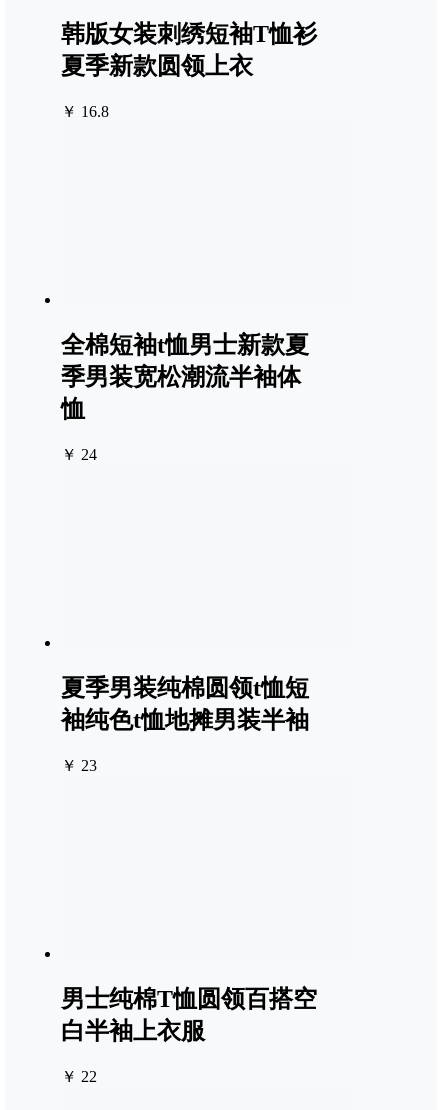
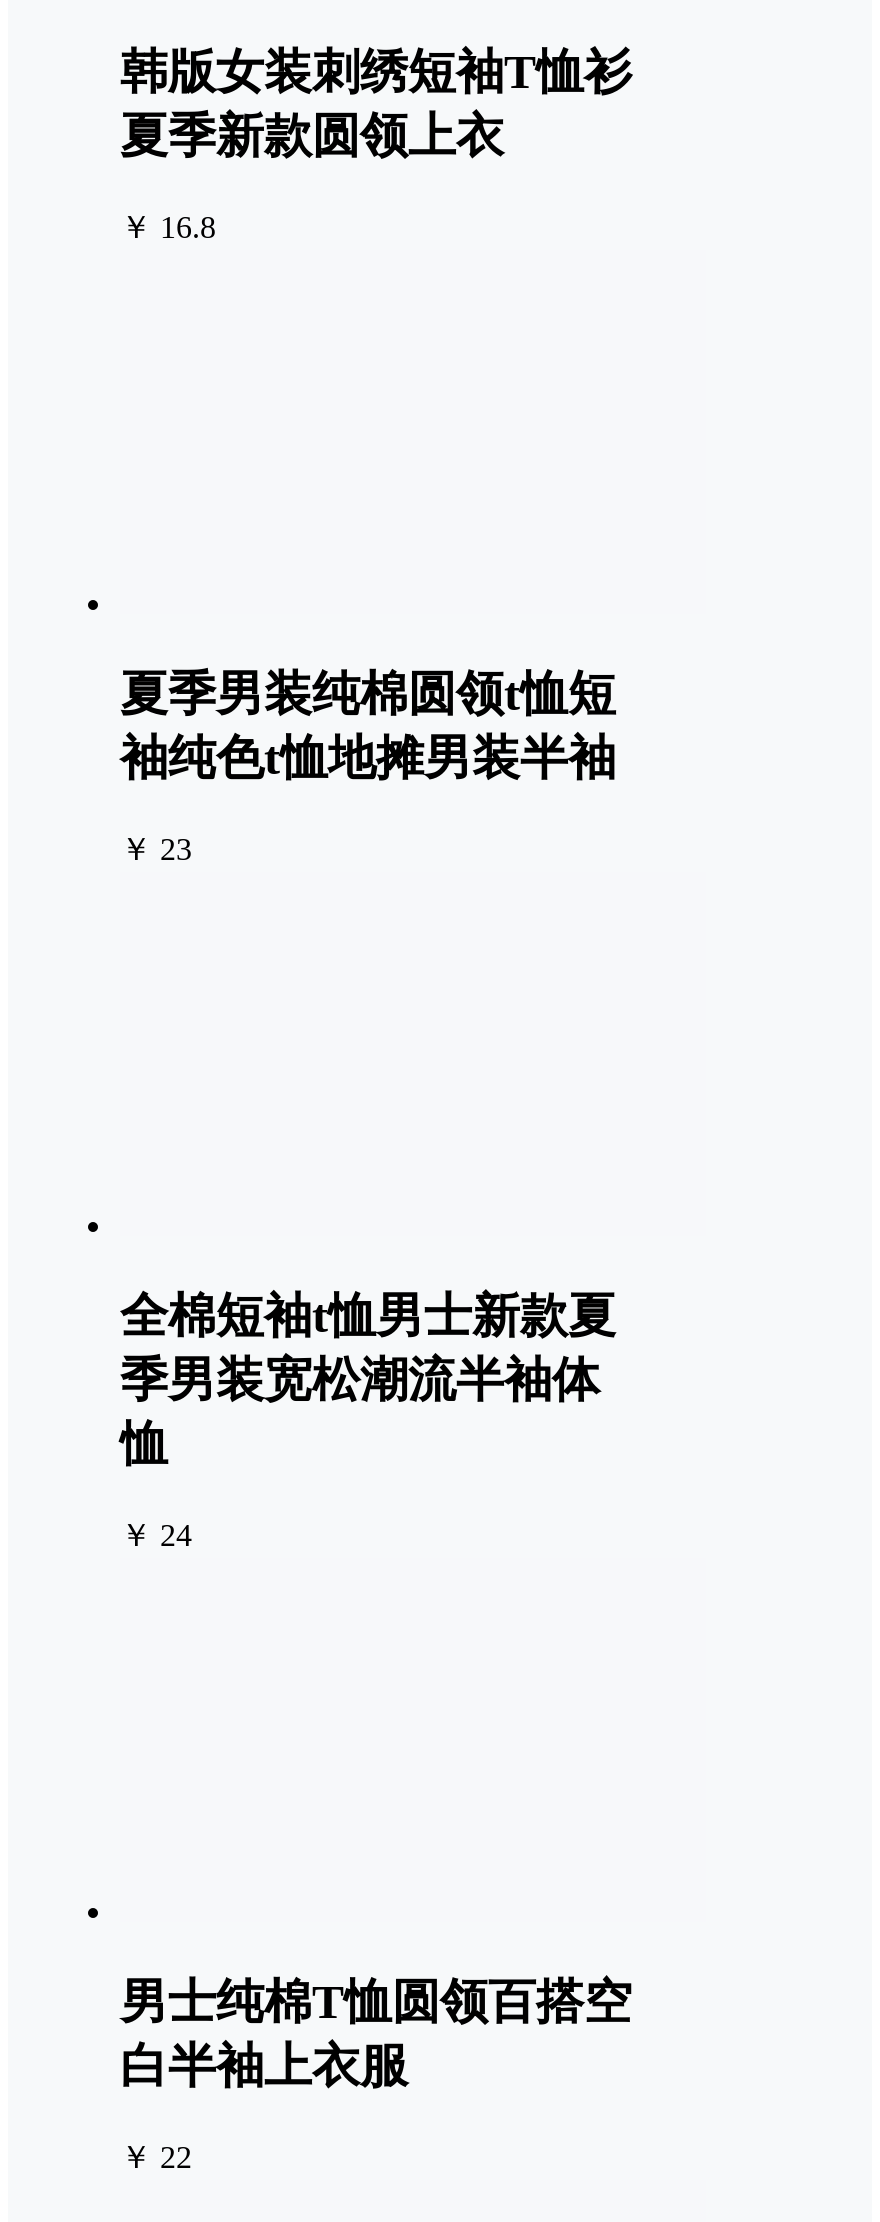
moved [61,332,309,463] -> [120,1290,616,1552]: 全棉短袖t恤男士新款夏 | 季男装宽松潮流半袖体 | 恤 | ￥ 24
moved [61,675,309,774] -> [120,668,616,866]: 夏季男装纯棉圆领t恤短 | 袖纯色t恤地摊男装半袖 | ￥ 23

